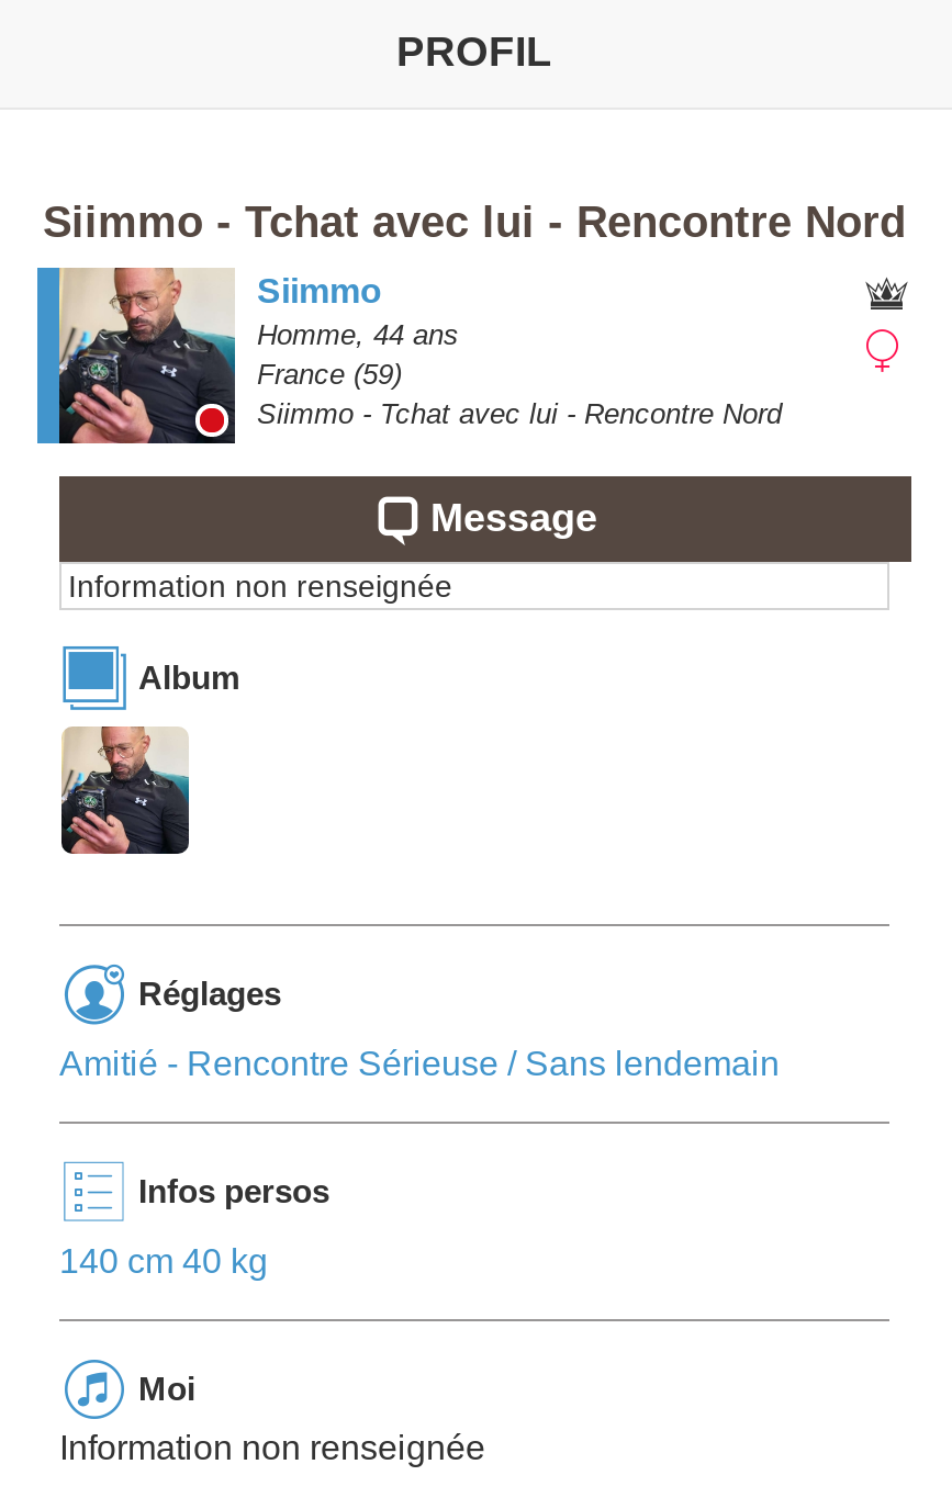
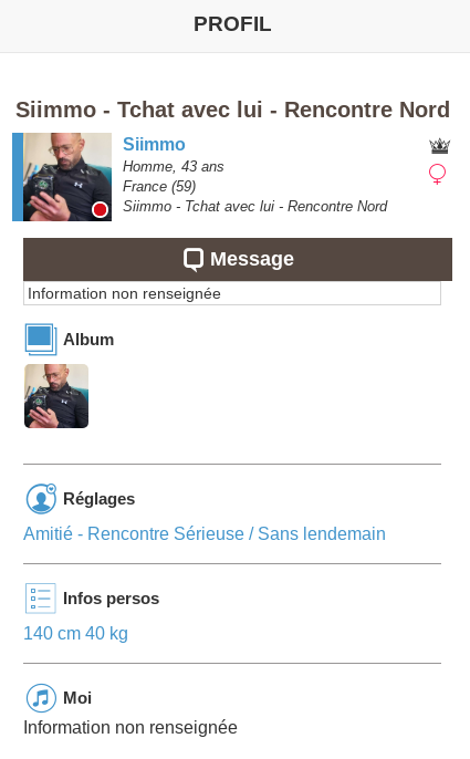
[257,318,459,351] Homme, 44 ans -> [123,158,224,175] Homme, 43 ans

